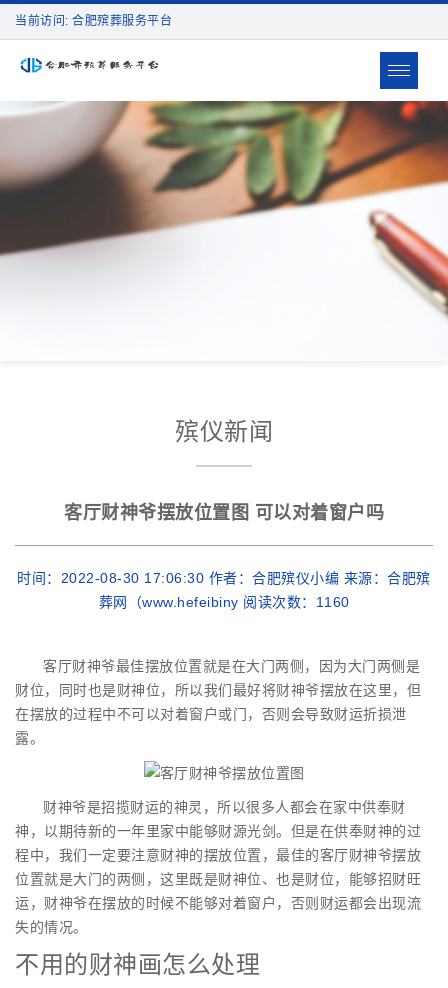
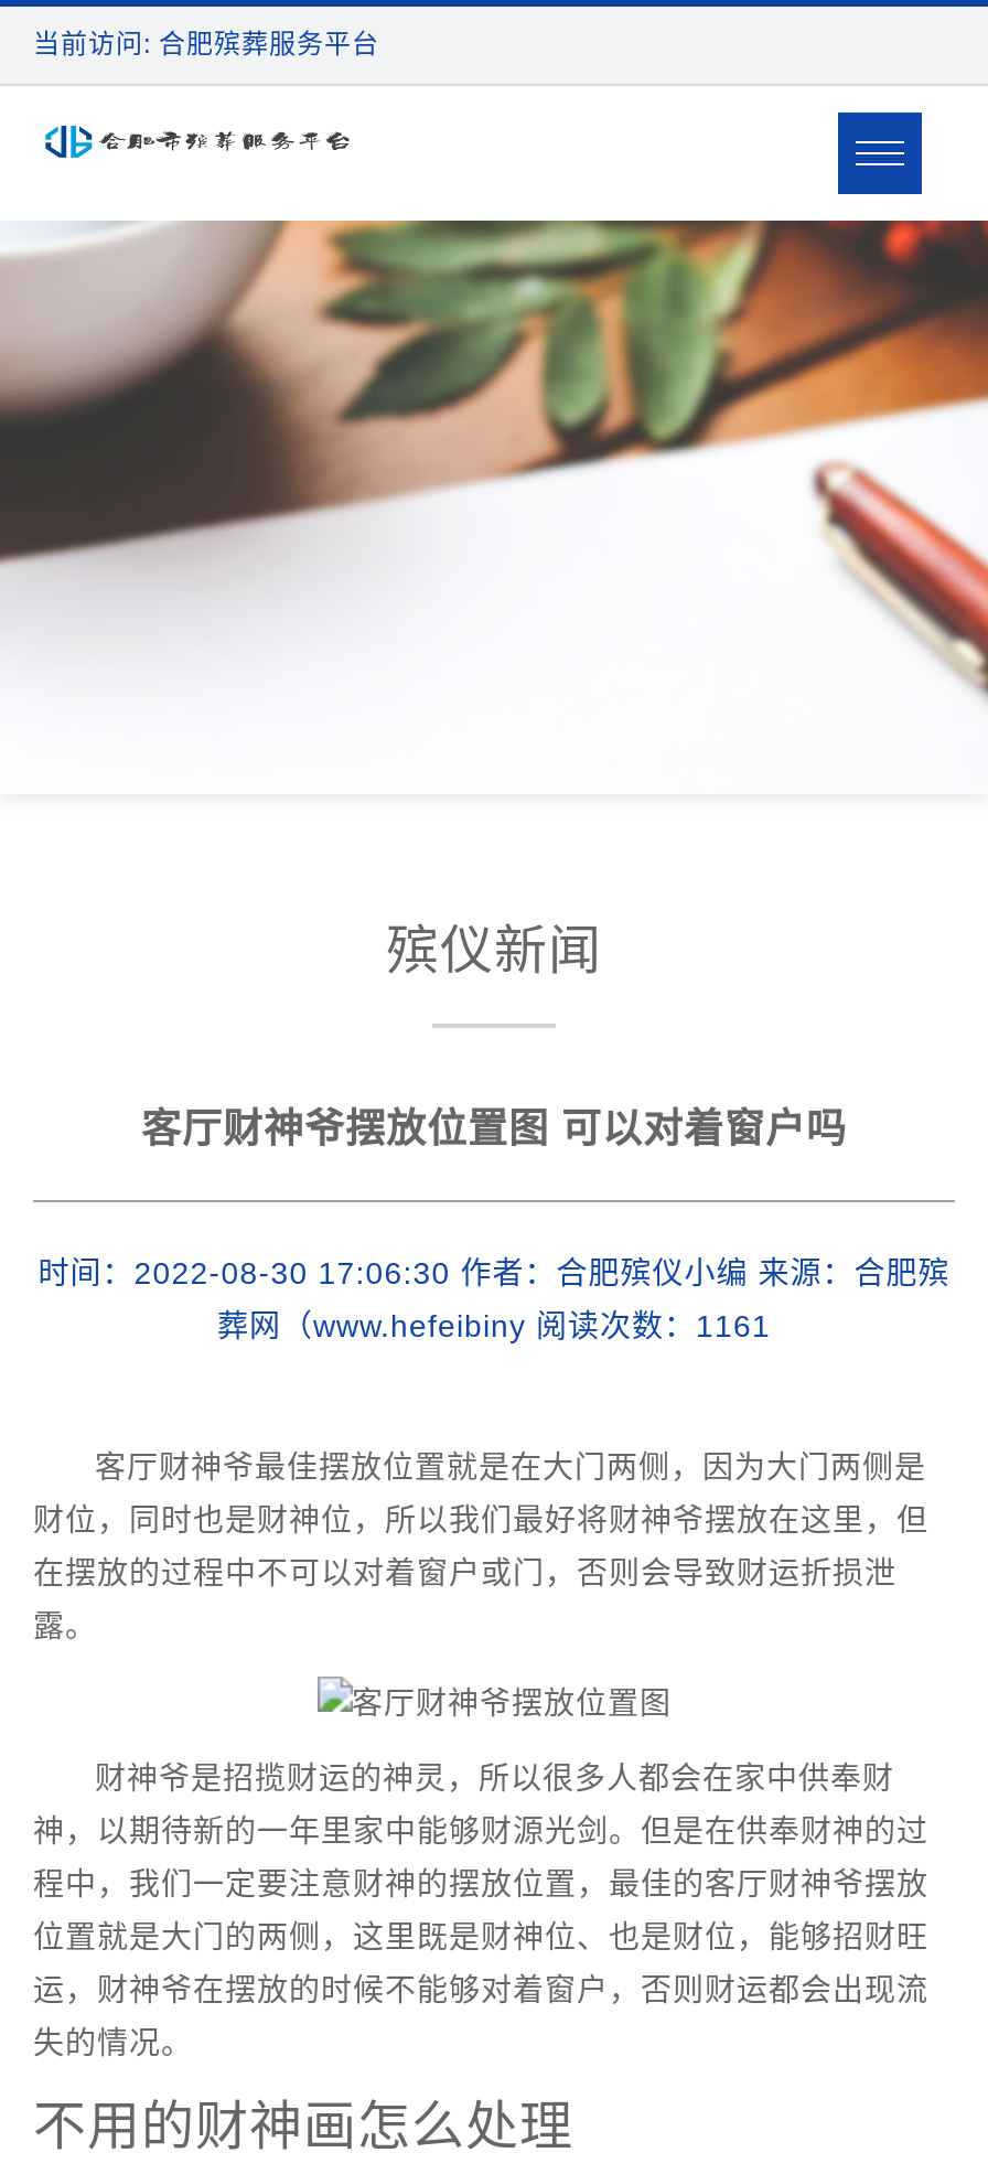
[98,594,349,610] 葬网（www.hefeibiny 阅读次数：1160 -> [217,1308,771,1343] 葬网（www.hefeibiny 阅读次数：1161

